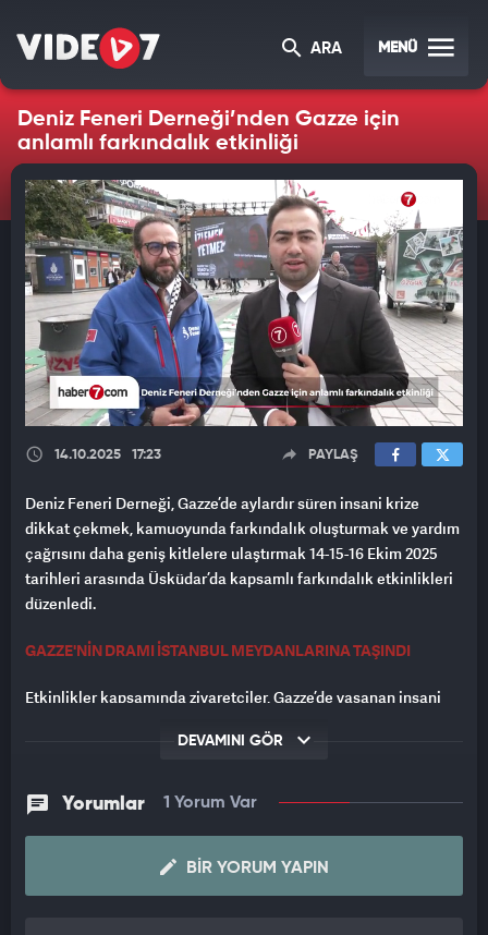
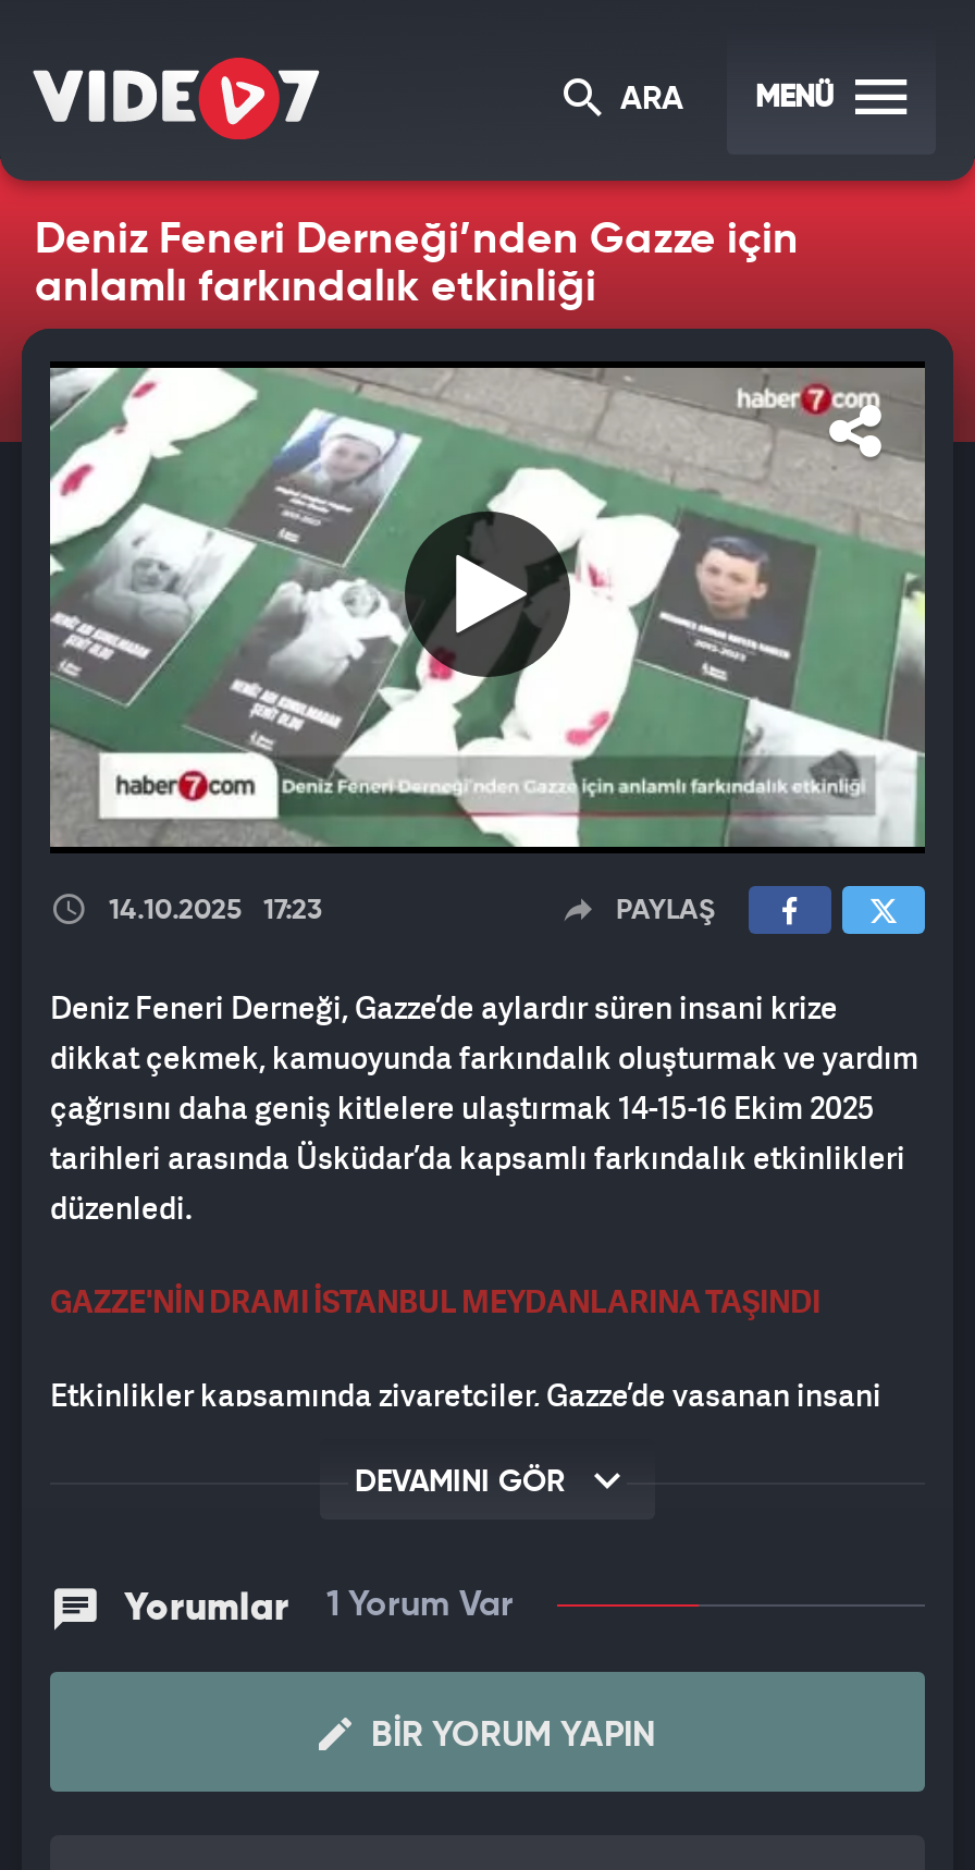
[24,179,464,427] [image] -> [48,361,925,853] [image]

